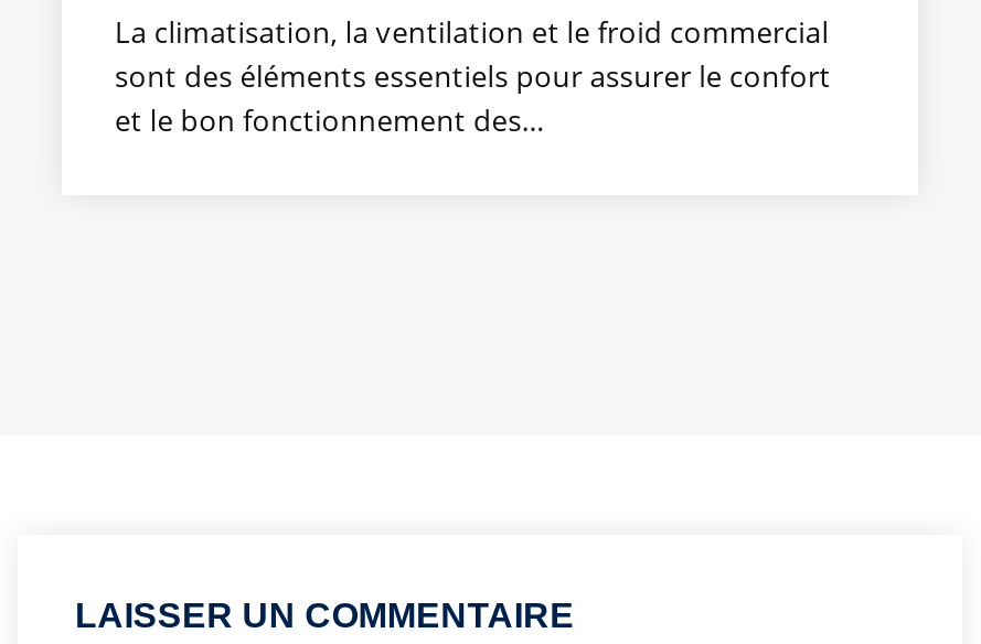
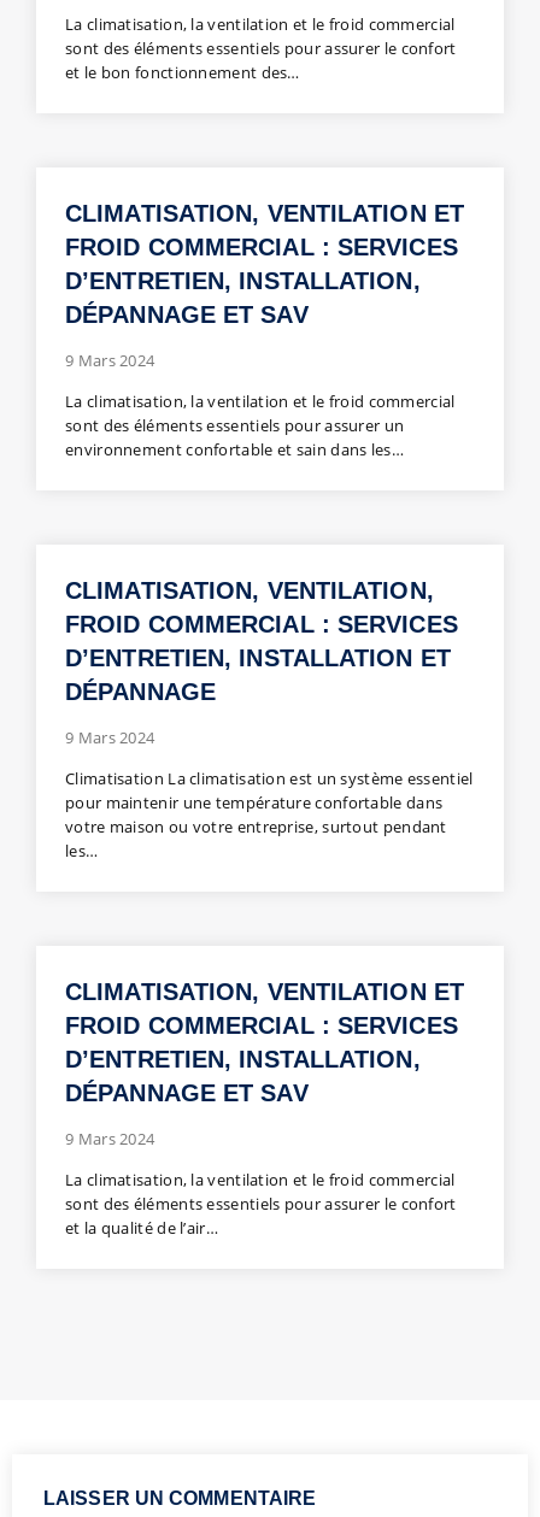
none -> [65,199,464,460] CLIMATISATION, VENTILATION ET | FROID COMMERCIAL : SERVICES | D’ENTRETIEN, INSTALLATION, | DÉPANNAGE ET SAV | 9 Mars 2024 | La climatisation, la ventilation et le froid commercial | sont des éléments essentiels pour assurer un | environnement confortable et sain dans les…
none -> [65,577,473,861] CLIMATISATION, VENTILATION, | FROID COMMERCIAL : SERVICES | D’ENTRETIEN, INSTALLATION ET | DÉPANNAGE | 9 Mars 2024 | Climatisation La climatisation est un système essentiel | pour maintenir une température confortable dans | votre maison ou votre entreprise, surtout pendant | les…
none -> [65,978,464,1238] CLIMATISATION, VENTILATION ET | FROID COMMERCIAL : SERVICES | D’ENTRETIEN, INSTALLATION, | DÉPANNAGE ET SAV | 9 Mars 2024 | La climatisation, la ventilation et le froid commercial | sont des éléments essentiels pour assurer le confort | et la qualité de l’air…

